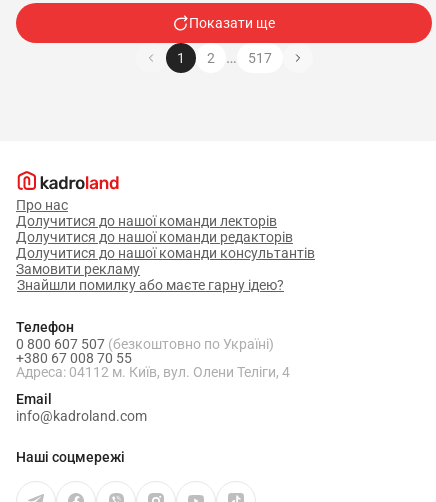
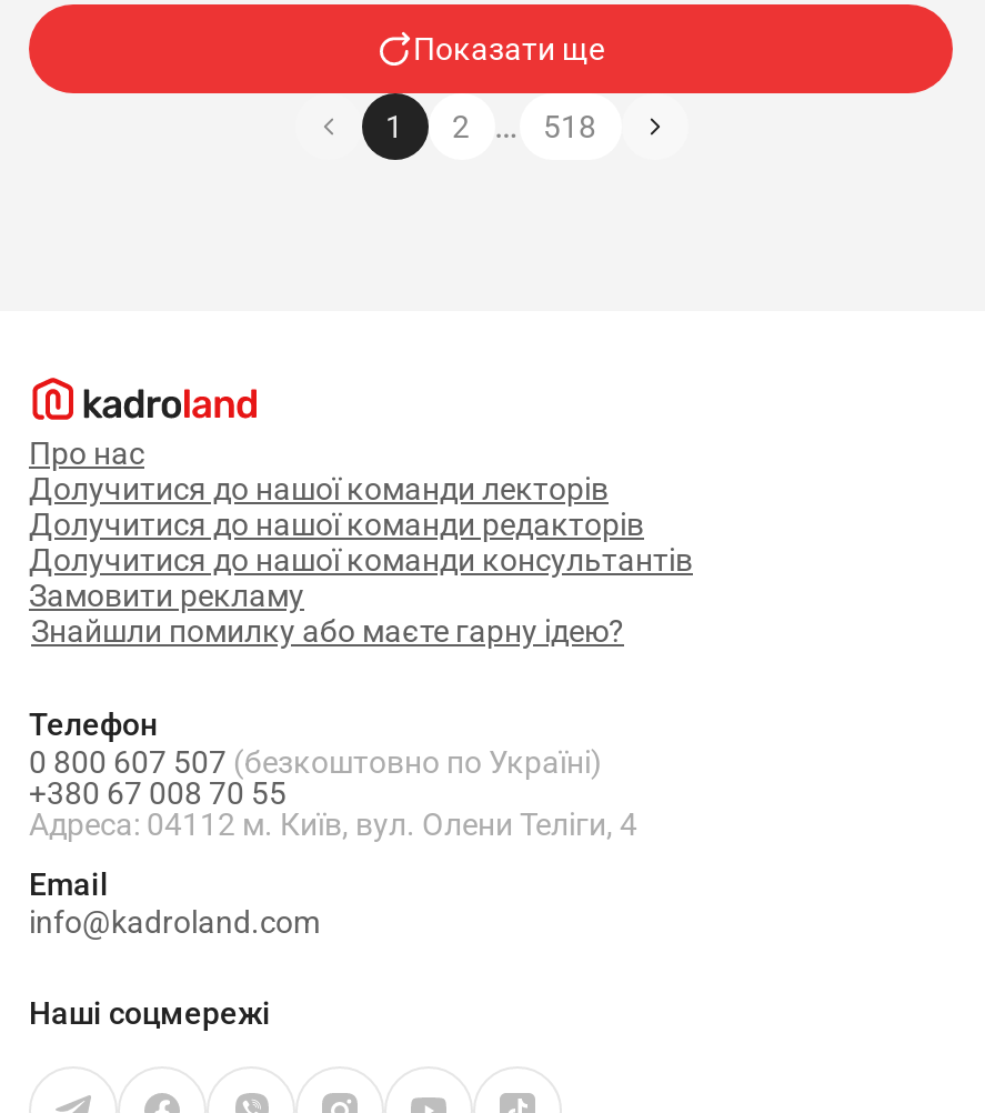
[247,50,271,66] 517 -> [543,109,596,144] 518

